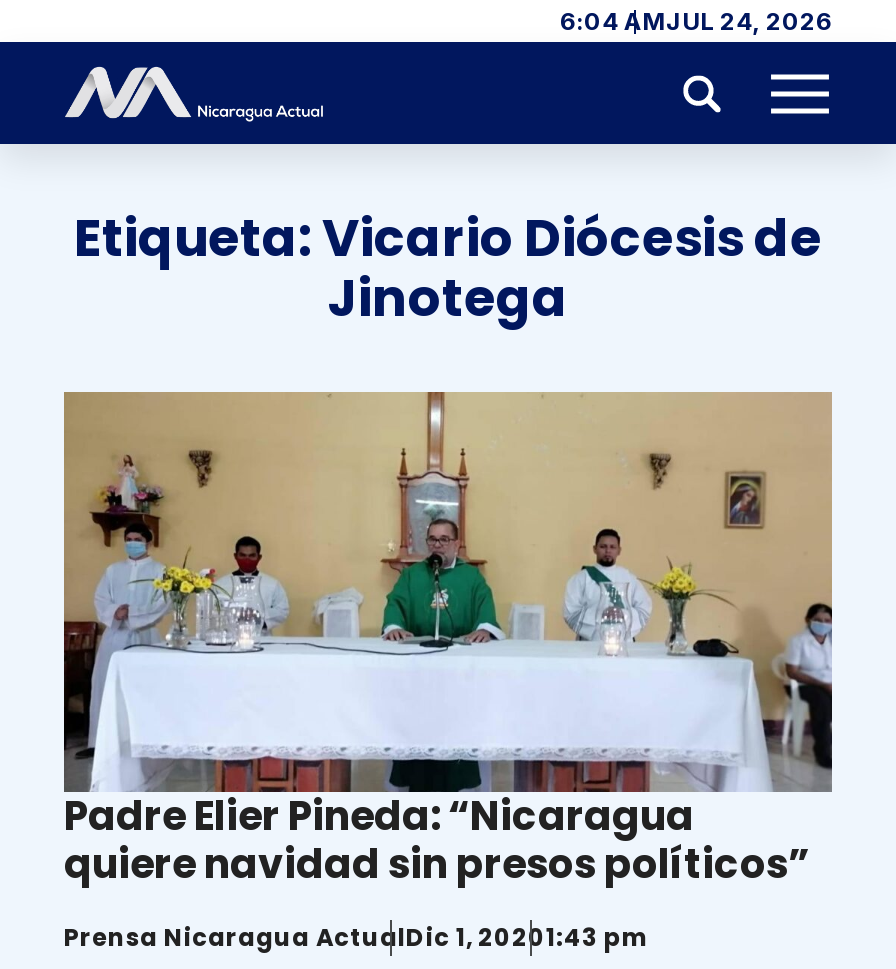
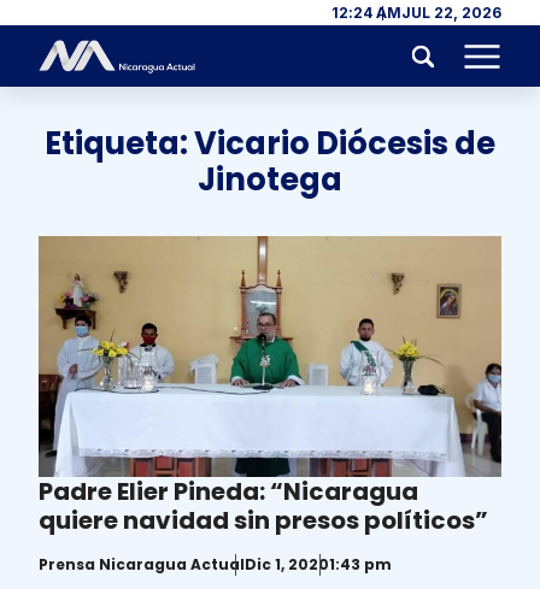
[560,5,832,35] 6:04 AMJUL 24, 2026 -> [331,3,501,21] 12:24 AMJUL 22, 2026

